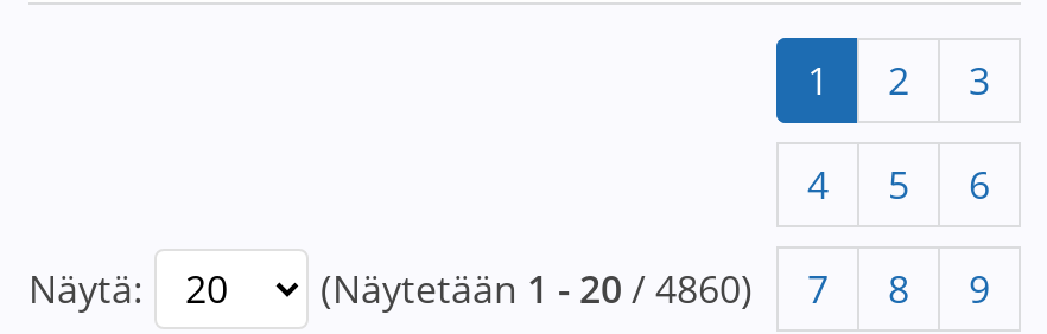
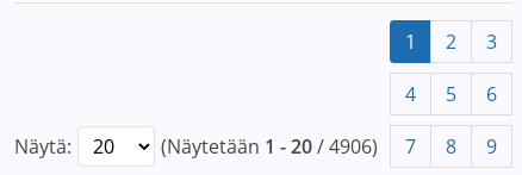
[321,263,990,315] (Näytetään 1 - 20 / 4860) 7 8 9 -> [161,133,497,160] (Näytetään 1 - 20 / 4906) 7 8 9

